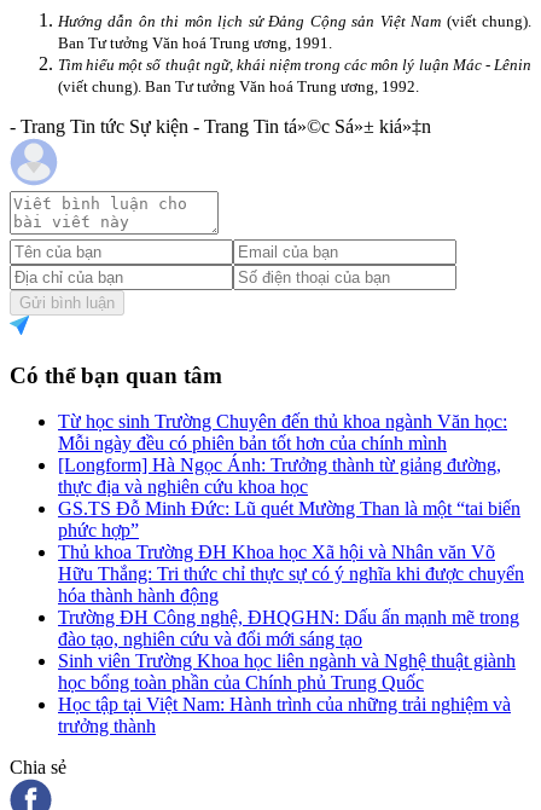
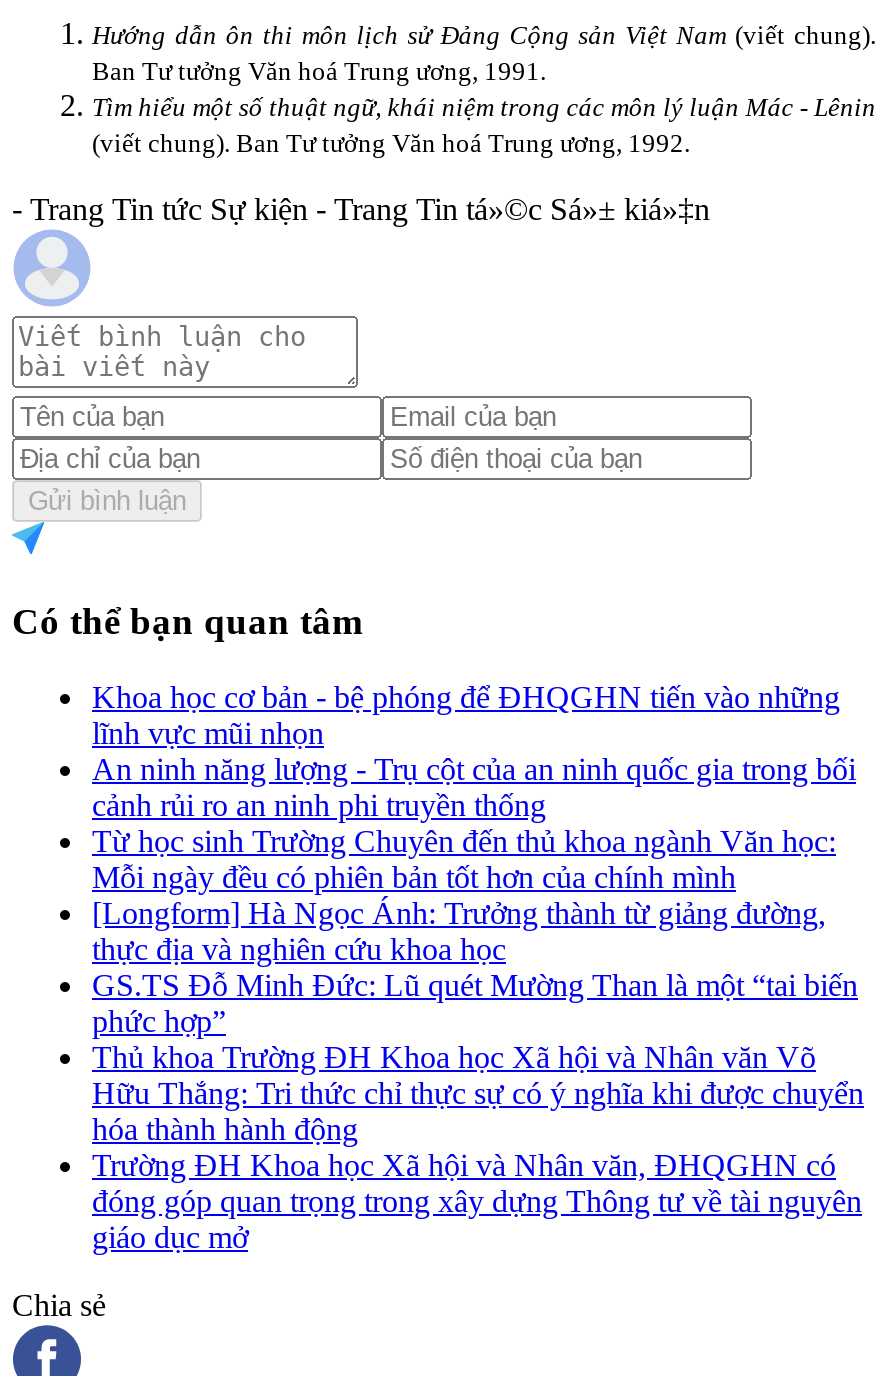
none -> [92,681,856,823] Khoa học cơ bản - bệ phóng để ĐHQGHN tiến vào những | lĩnh vực mũi nhọn | An ninh năng lượng - Trụ cột của an ninh quốc gia trong bối | cảnh rủi ro an ninh phi truyền thống
moved [58,411,524,606] -> [92,825,864,1147]: Từ học sinh Trường Chuyên đến thủ khoa ngành Văn học: | Mỗi ngày đều có phiên bản tốt hơn của chính mình | [Longform] Hà Ngọc Ánh: Trưởng thành từ giảng đường, | ... | Hữu Thắng: Tri thức chỉ thực sự có ý nghĩa khi được chuyển | hóa thành hành động
[58,607,519,737] Trường ĐH Công nghệ, ĐHQGHN: Dấu ấn mạnh mẽ trong | đào tạo, nghiên cứu và đổi mới sáng tạo | Sinh viên Trường Khoa học liên ngành và Nghệ thuật giành | học bổng toàn phần của Chính phủ Trung Quốc | Học tập tại Việt Nam: Hành trình của những trải nghiệm và | trưởng thành -> [92,1149,862,1255] Trường ĐH Khoa học Xã hội và Nhân văn, ĐHQGHN có | đóng góp quan trọng trong xây dựng Thông tư về tài nguyên | giáo dục mở

